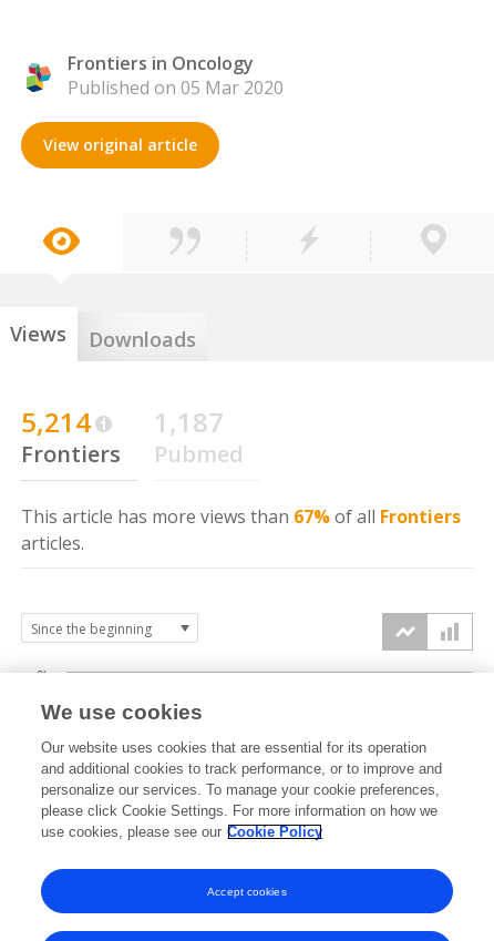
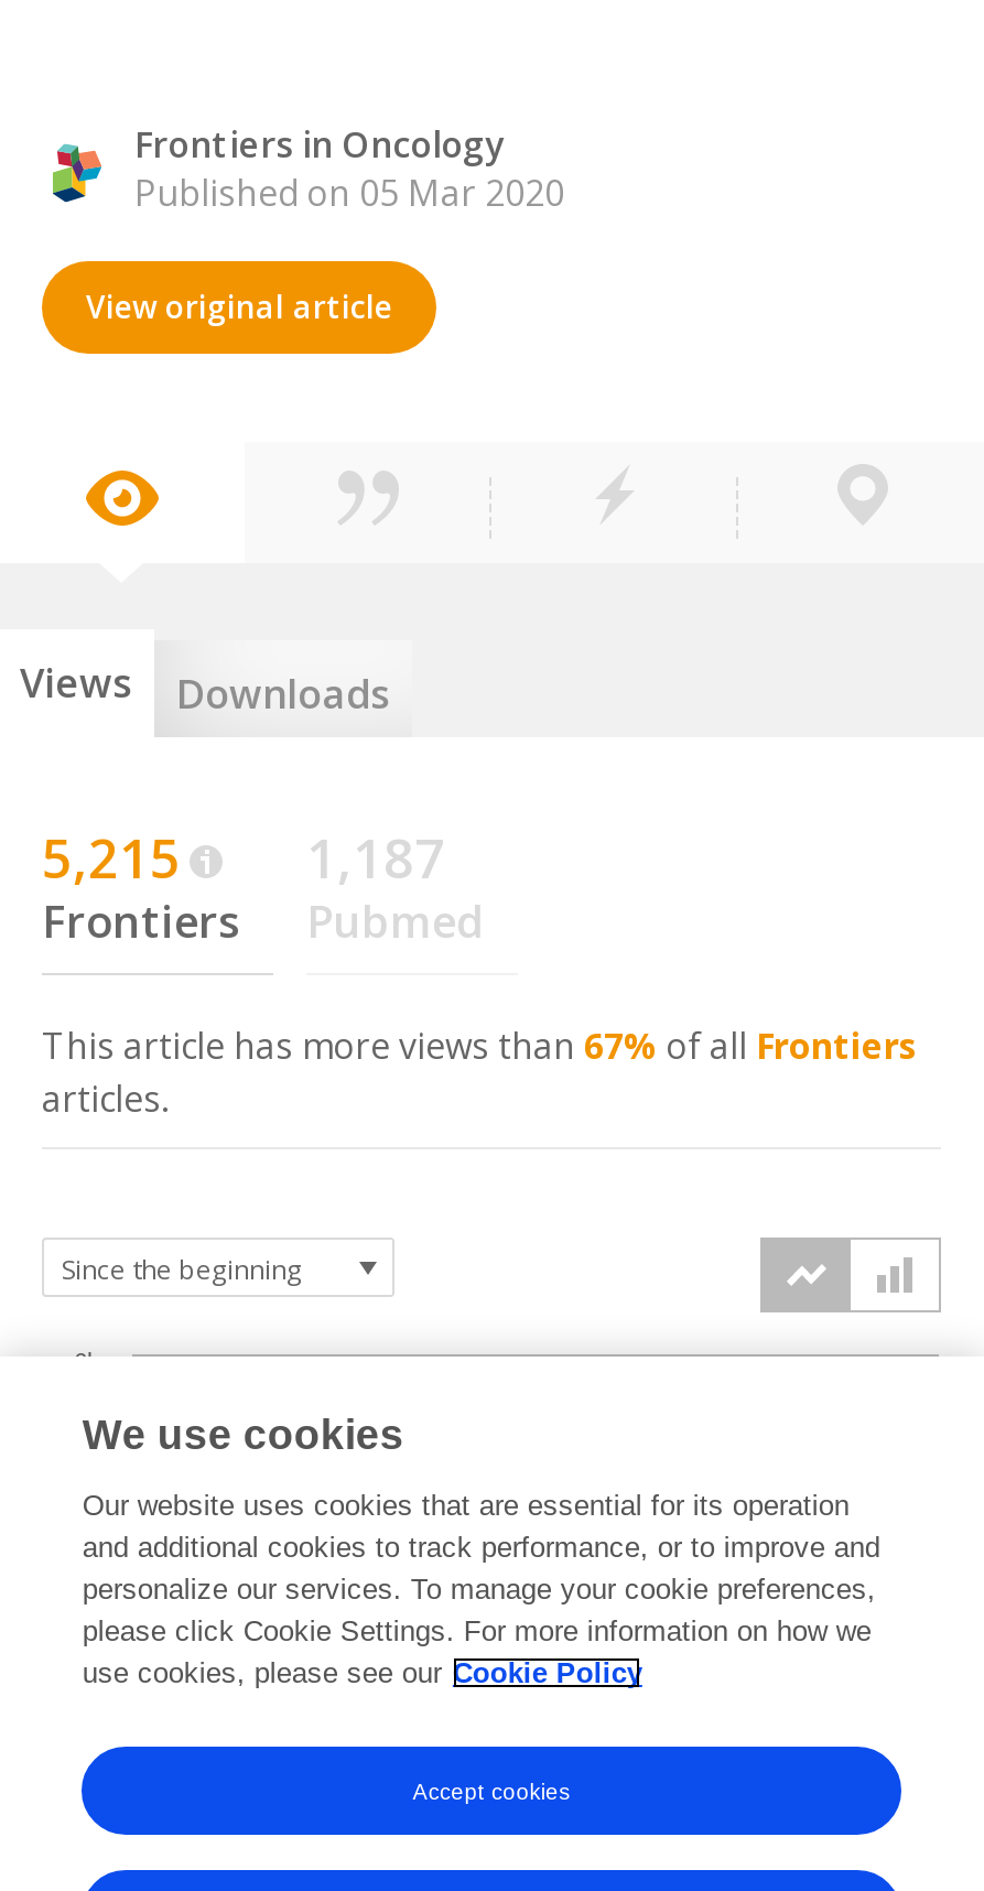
[21,403,91,440] 5,214 -> [42,821,181,894] 5,215

